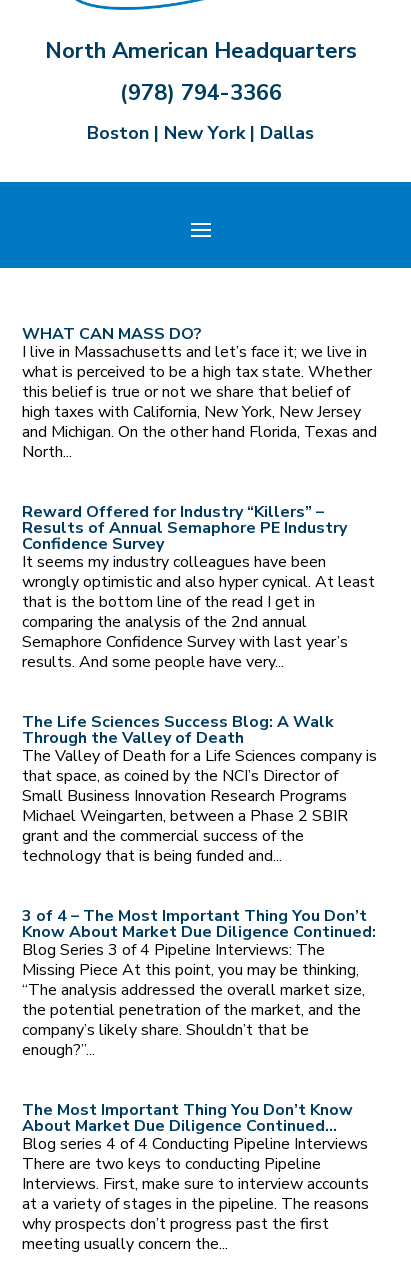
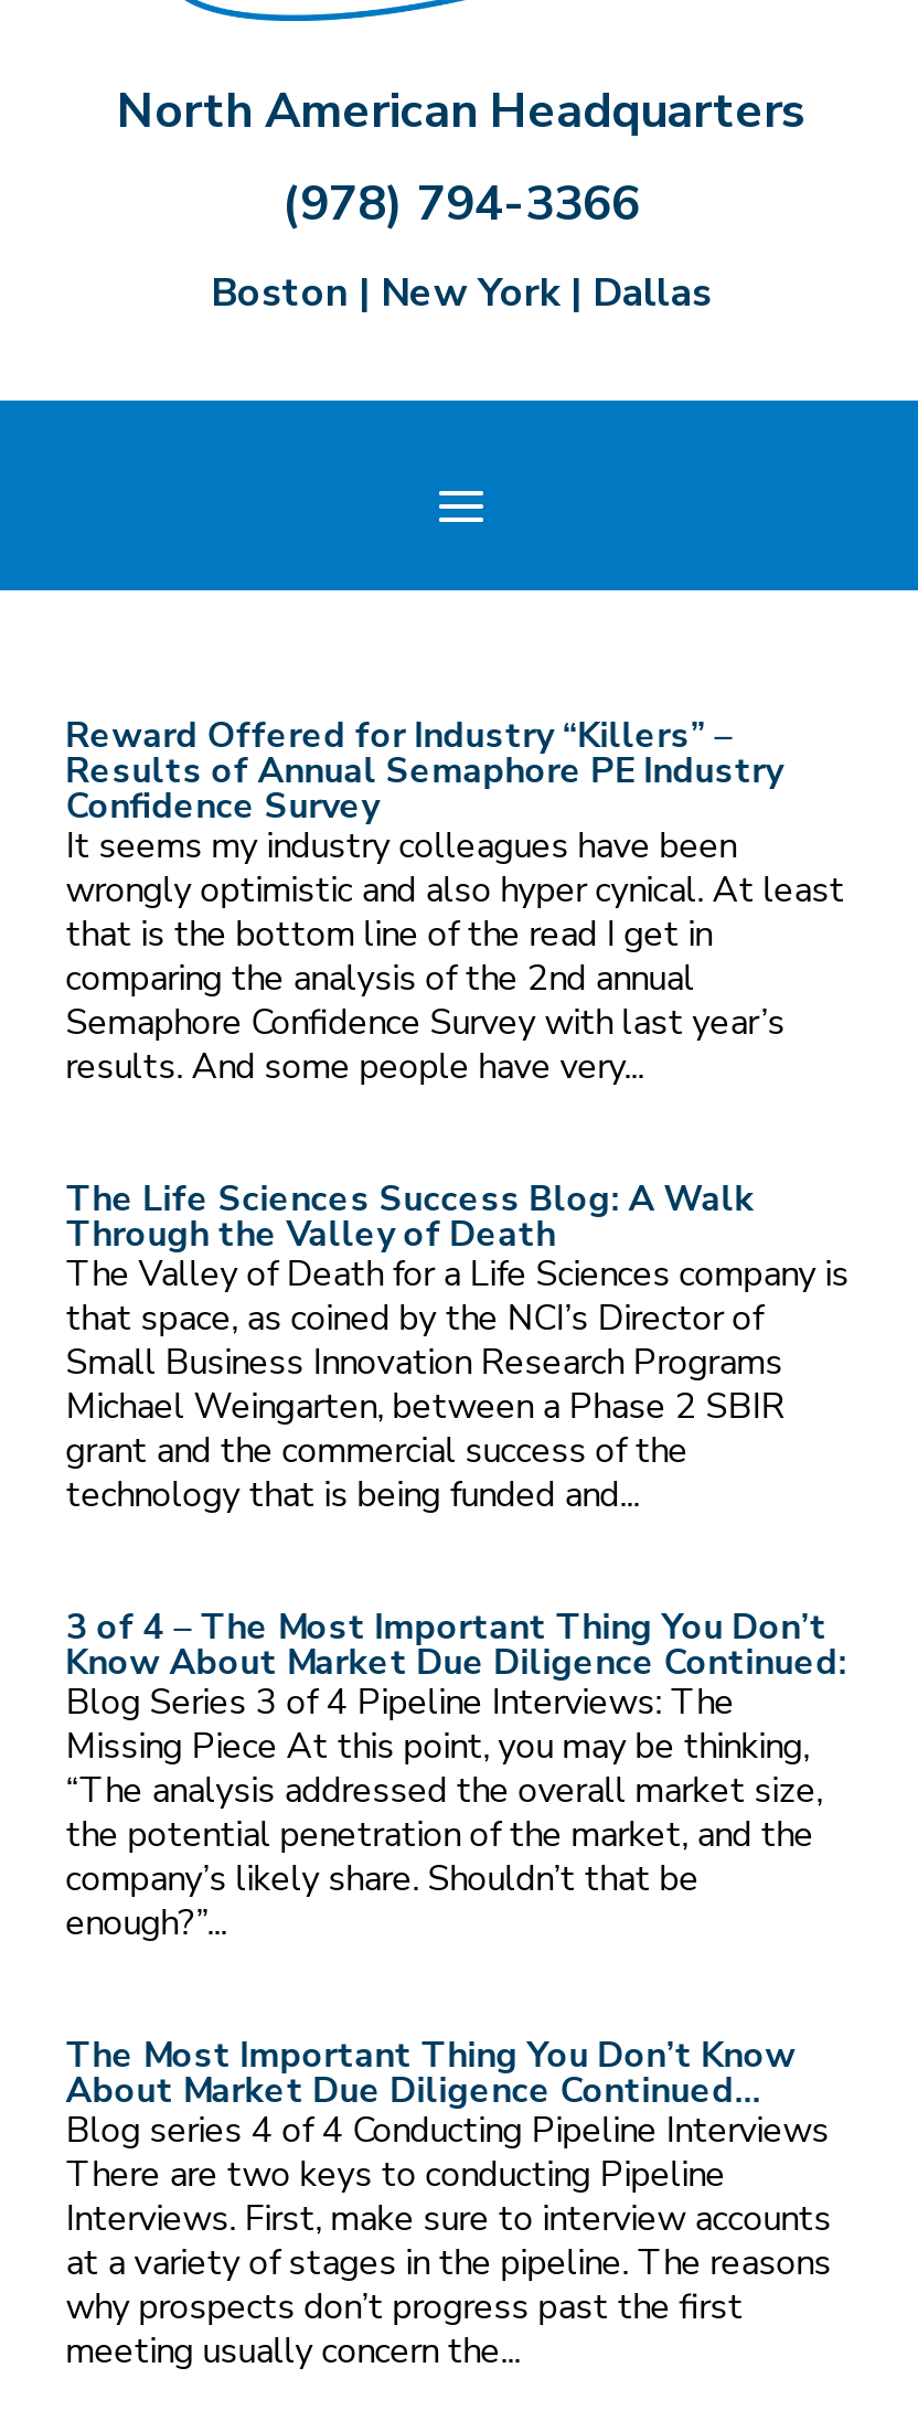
[22,323,377,463] WHAT CAN MASS DO? | I live in Massachusetts and let’s face it; we live in | what is perceived to be a high tax state. Whether | this belief is true or not we share that belief of | high taxes with California, New York, New Jersey | and Michigan. On the other hand Florida, Texas and | North... -> none

